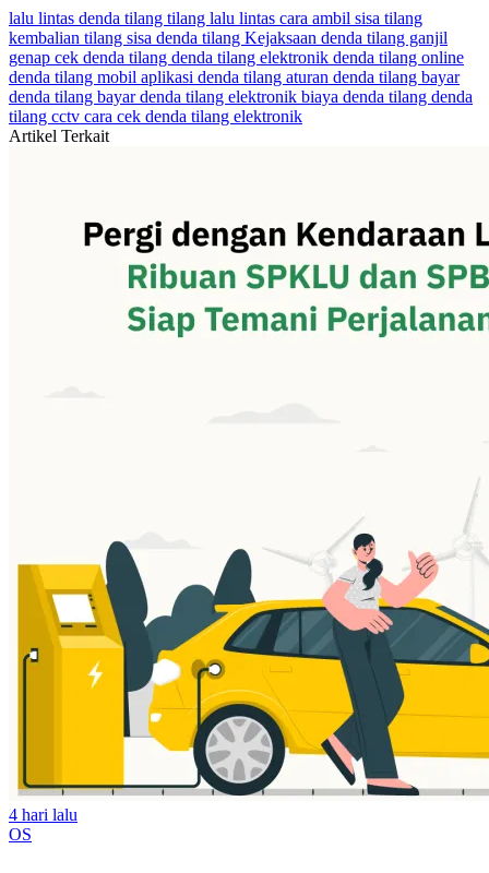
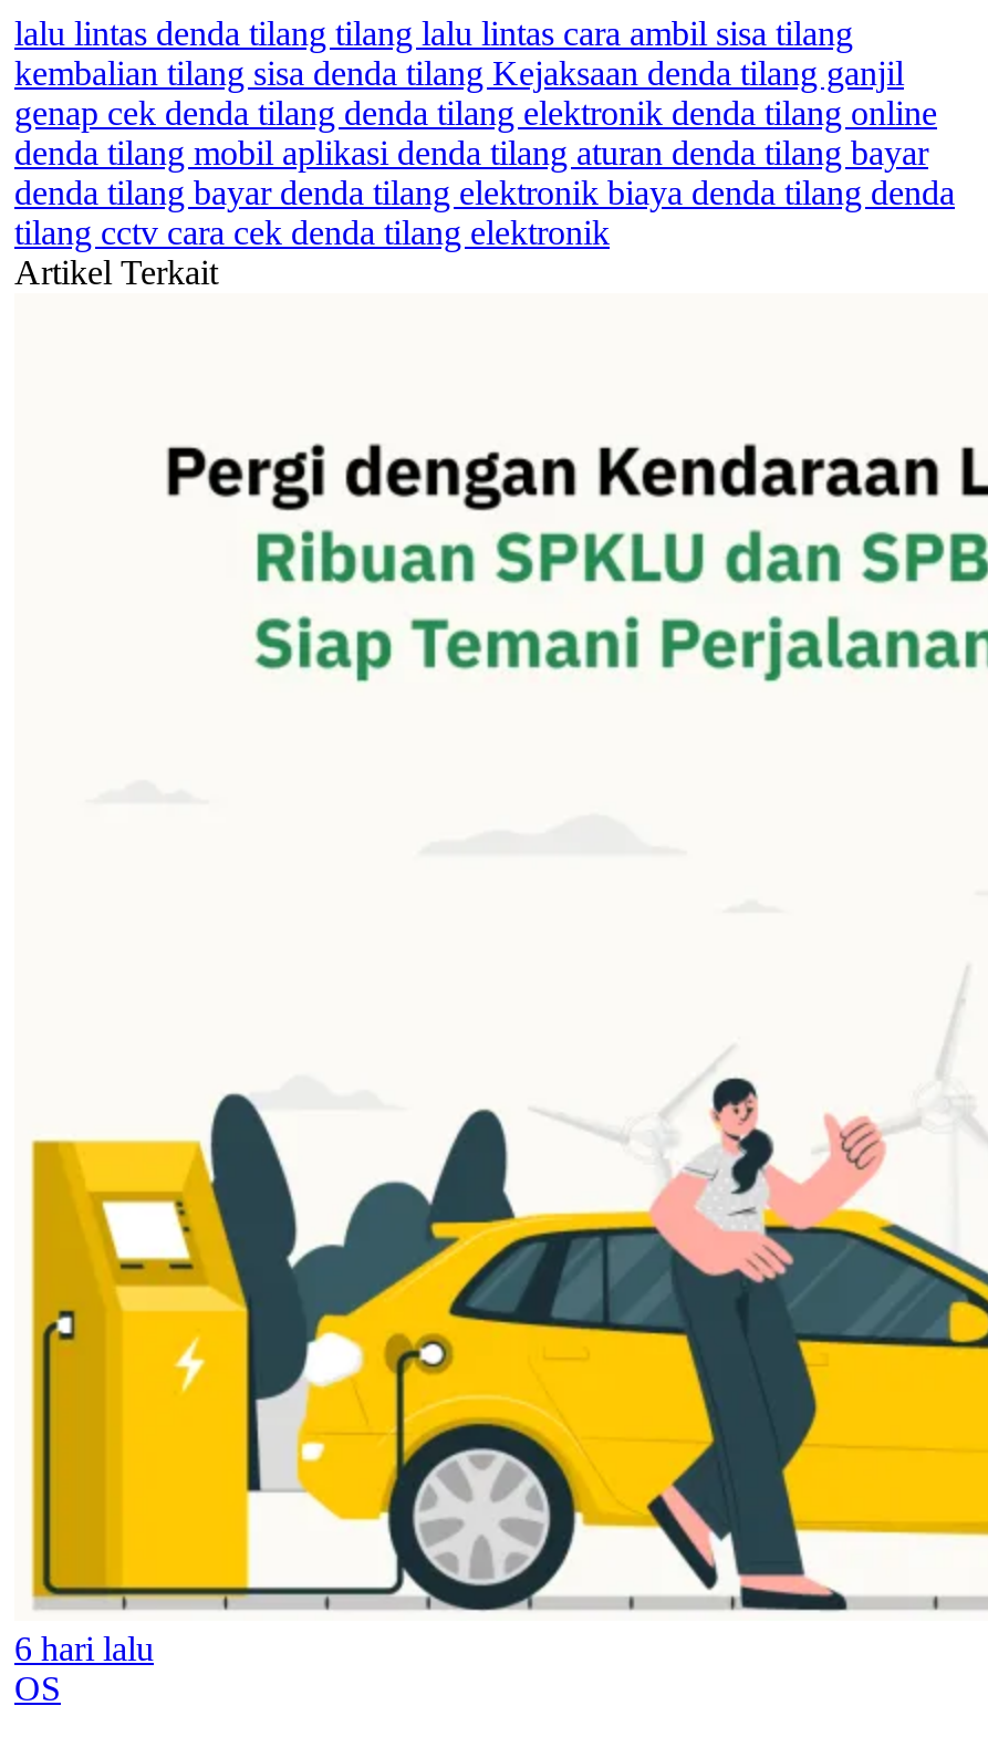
[9,805,77,824] 4 hari lalu -> [14,1630,154,1668] 6 hari lalu

